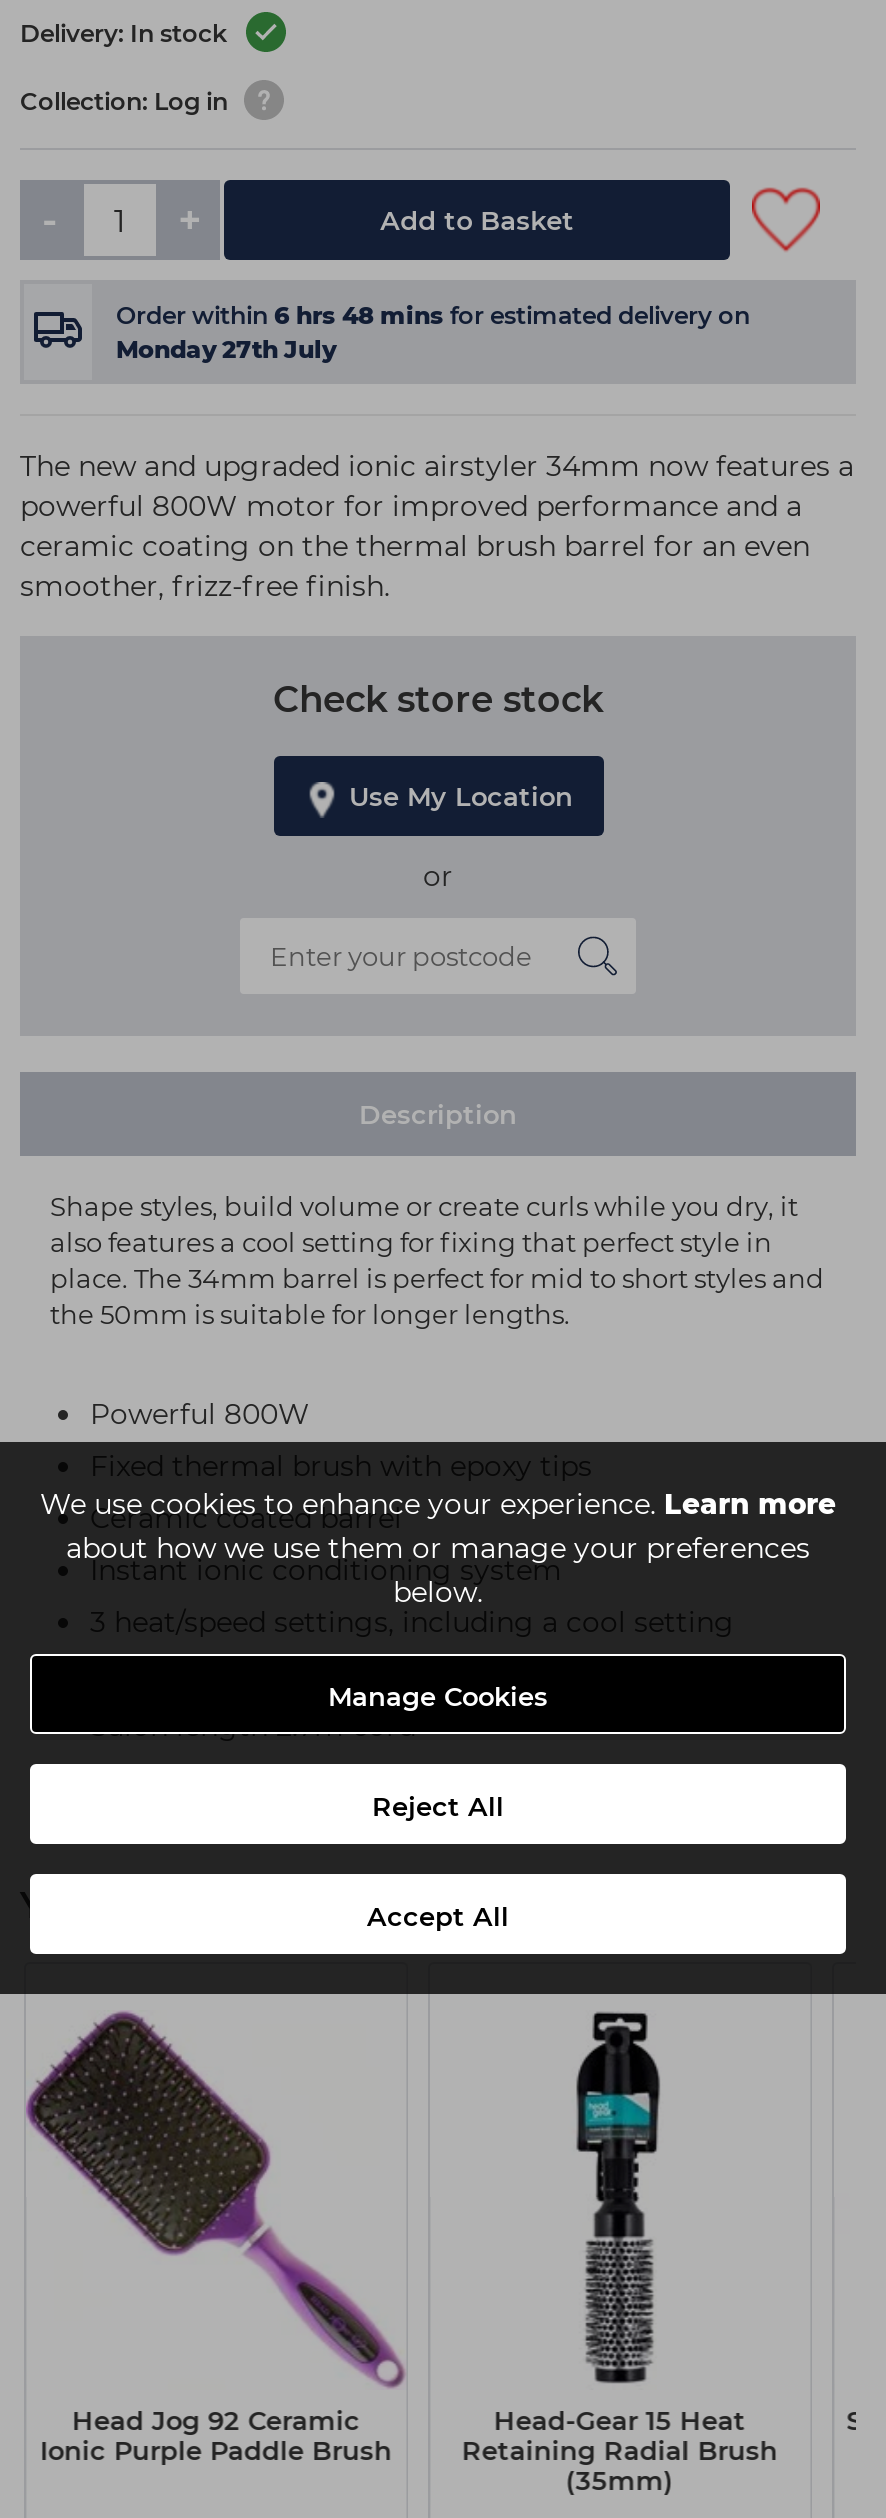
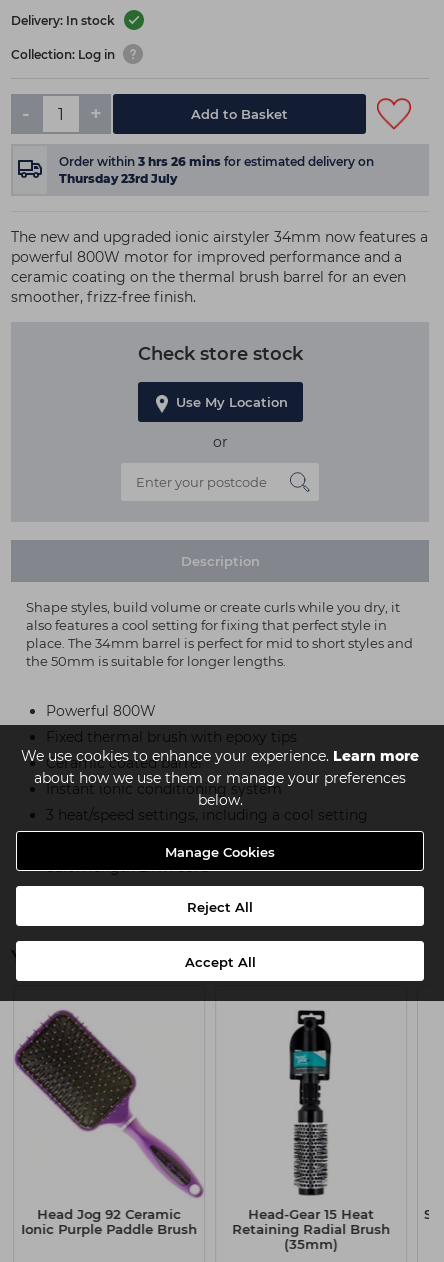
[116,300,750,330] Order within 6 hrs 48 mins for estimated delivery on -> [59,154,374,169] Order within 3 hrs 26 mins for estimated delivery on
[116,334,336,364] Monday 27th July -> [59,171,177,186] Thursday 23rd July

